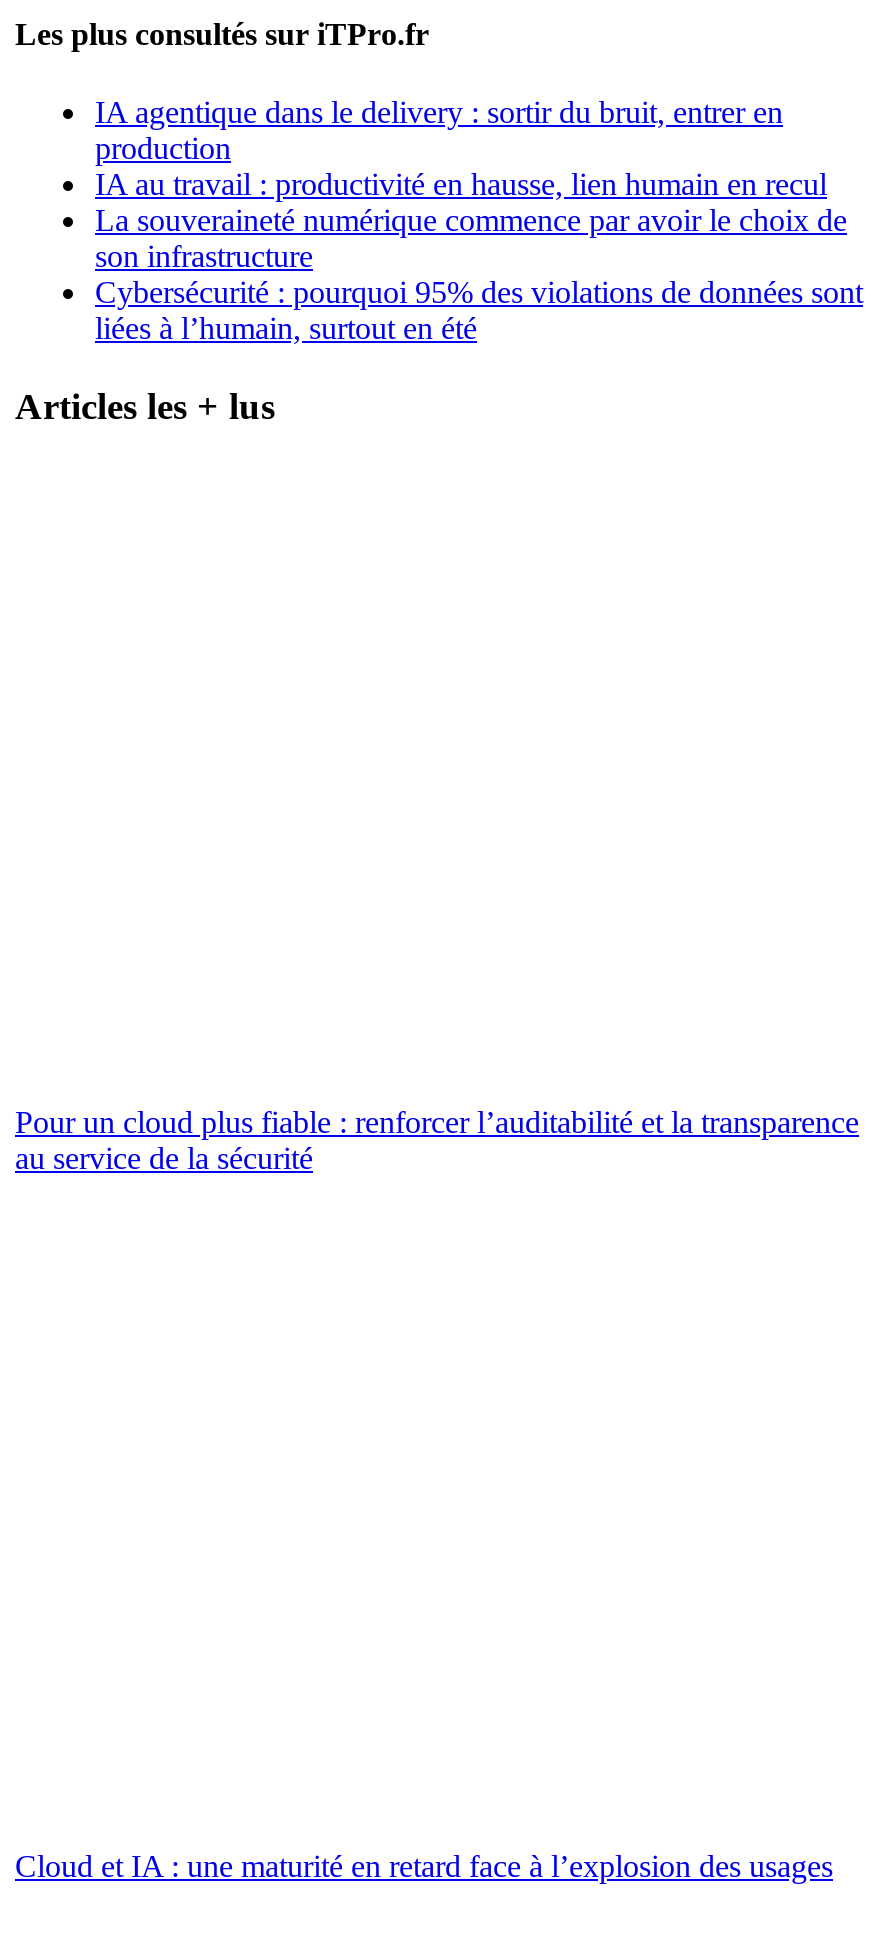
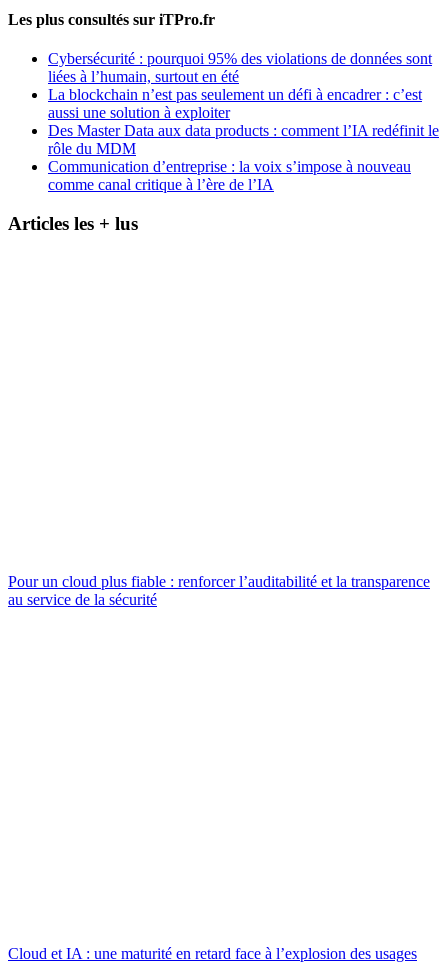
[95,95,847,273] IA agentique dans le delivery : sortir du bruit, entrer en | production | IA au travail : productivité en hausse, lien humain en recul | La souveraineté numérique commence par avoir le choix de | son infrastructure -> none
moved [95,275,863,345] -> [48,50,432,85]: Cybersécurité : pourquoi 95% des violations de données sont | liées à l’humain, surtout en été
none -> [48,86,439,193] La blockchain n’est pas seulement un défi à encadrer : c’est | aussi une solution à exploiter | Des Master Data aux data products : comment l’IA redéfinit le | rôle du MDM | Communication d’entreprise : la voix s’impose à nouveau | comme canal critique à l’ère de l’IA

